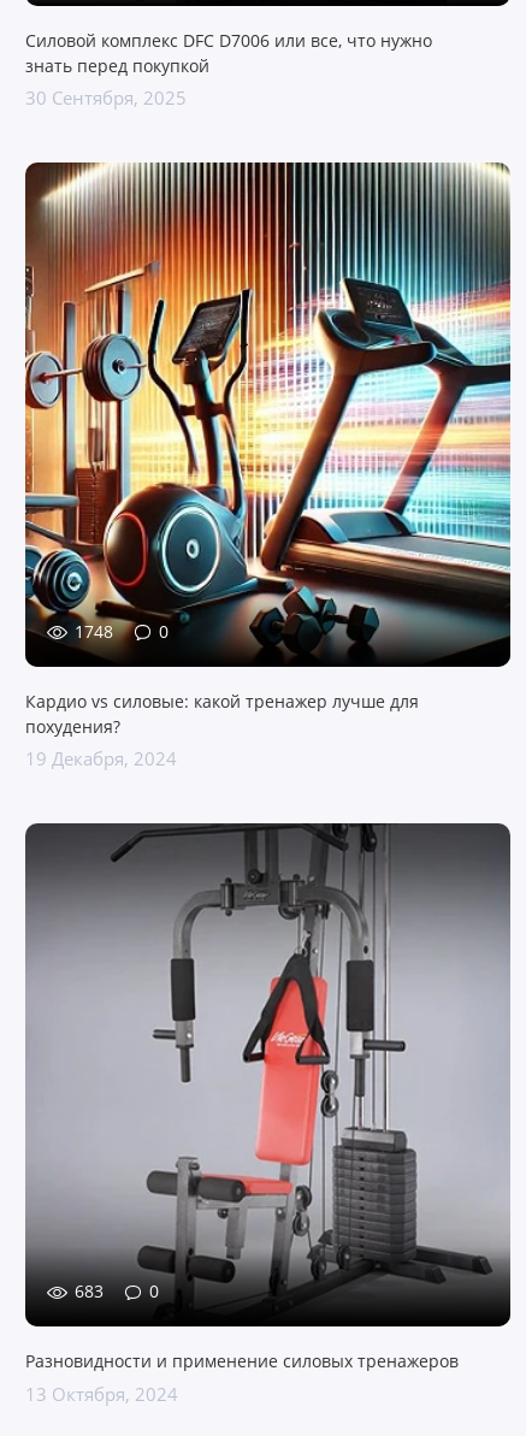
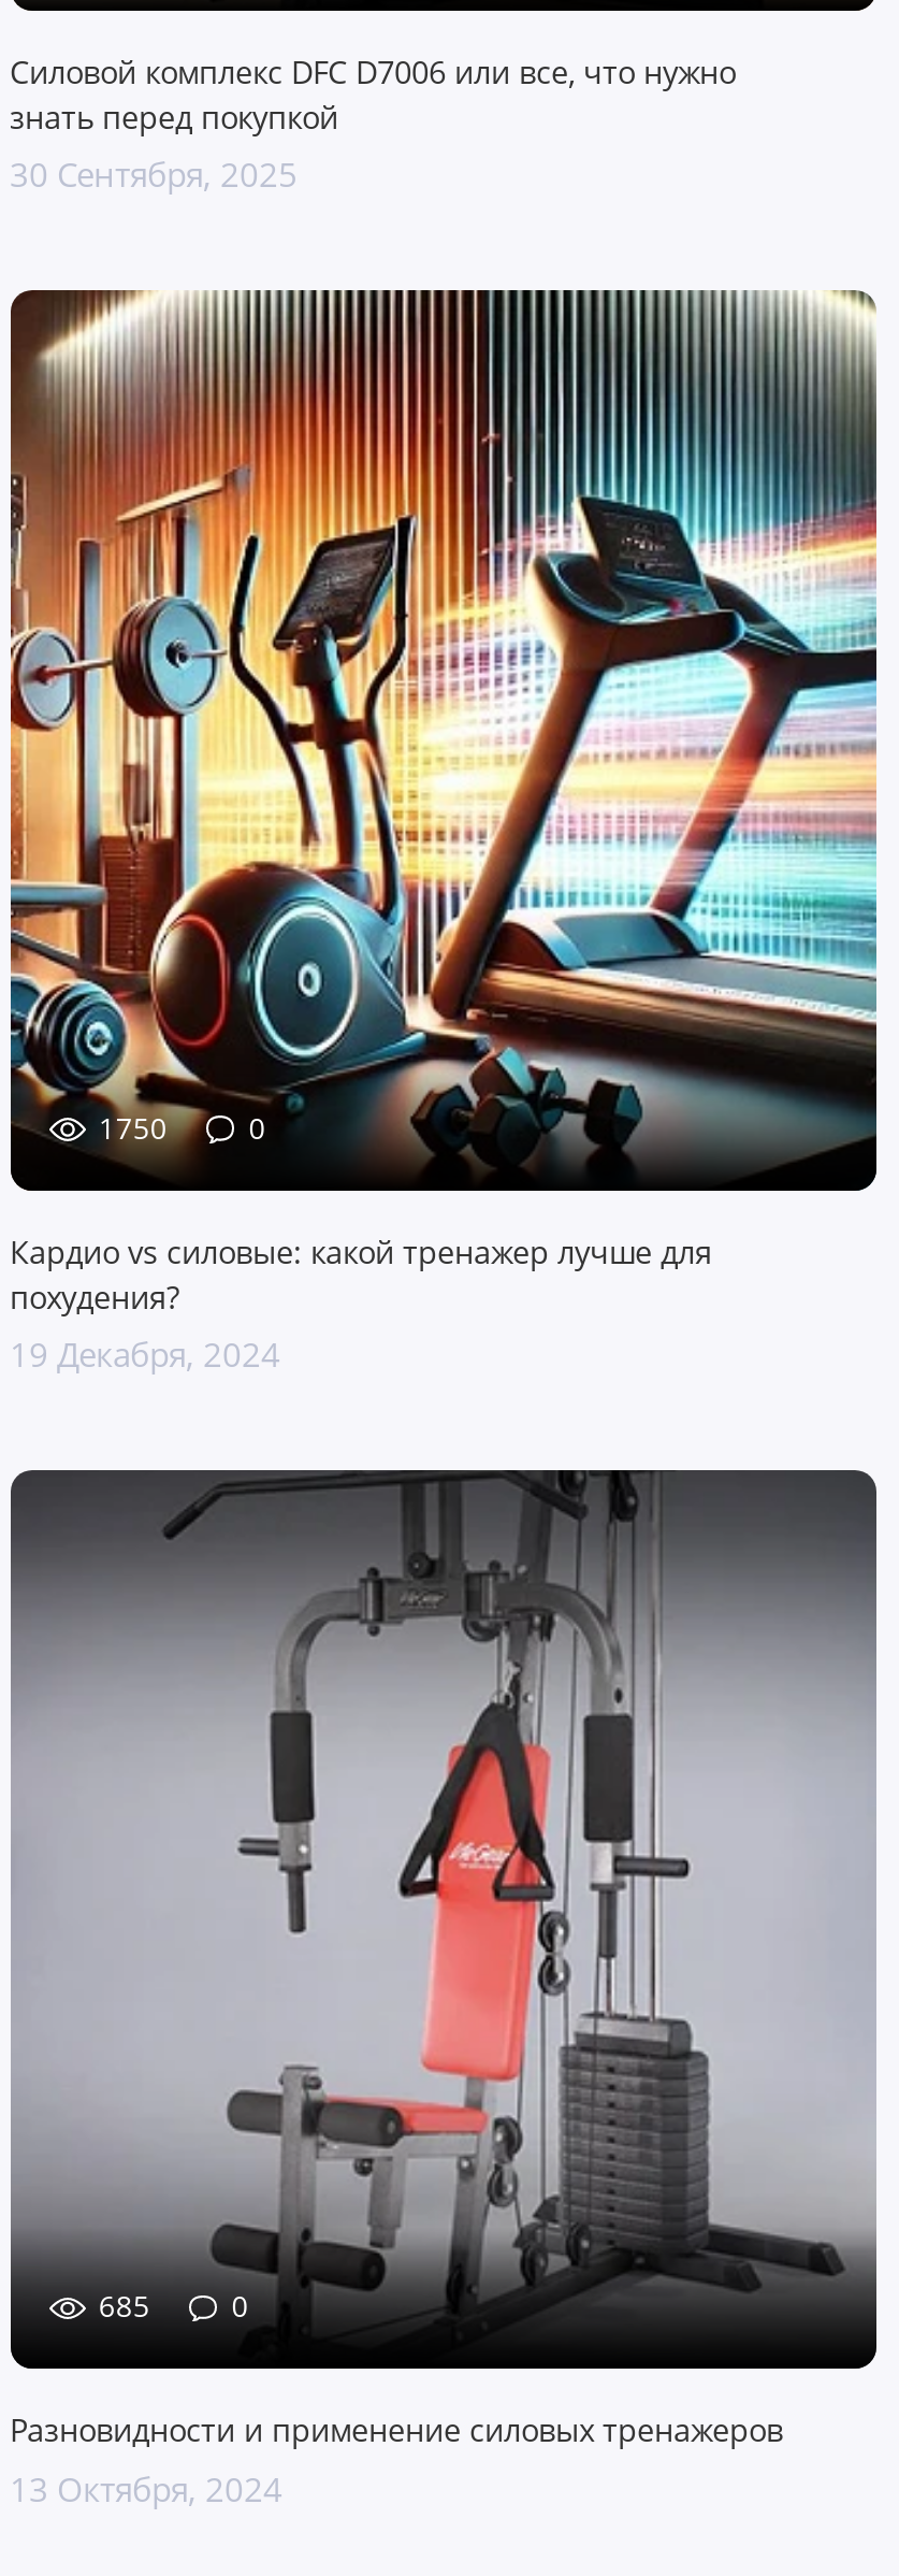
[75,621,113,643] 1748 -> [99,1109,167,1147] 1750
[75,1281,103,1303] 683 -> [99,2288,150,2326] 685

